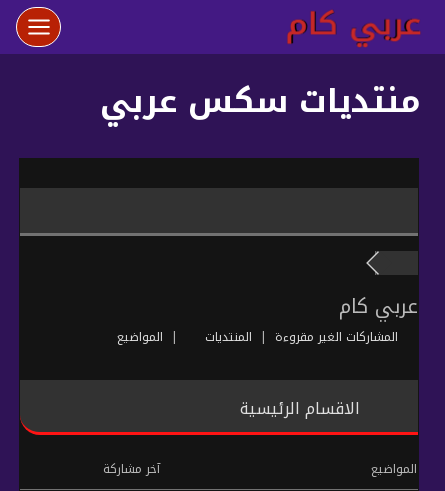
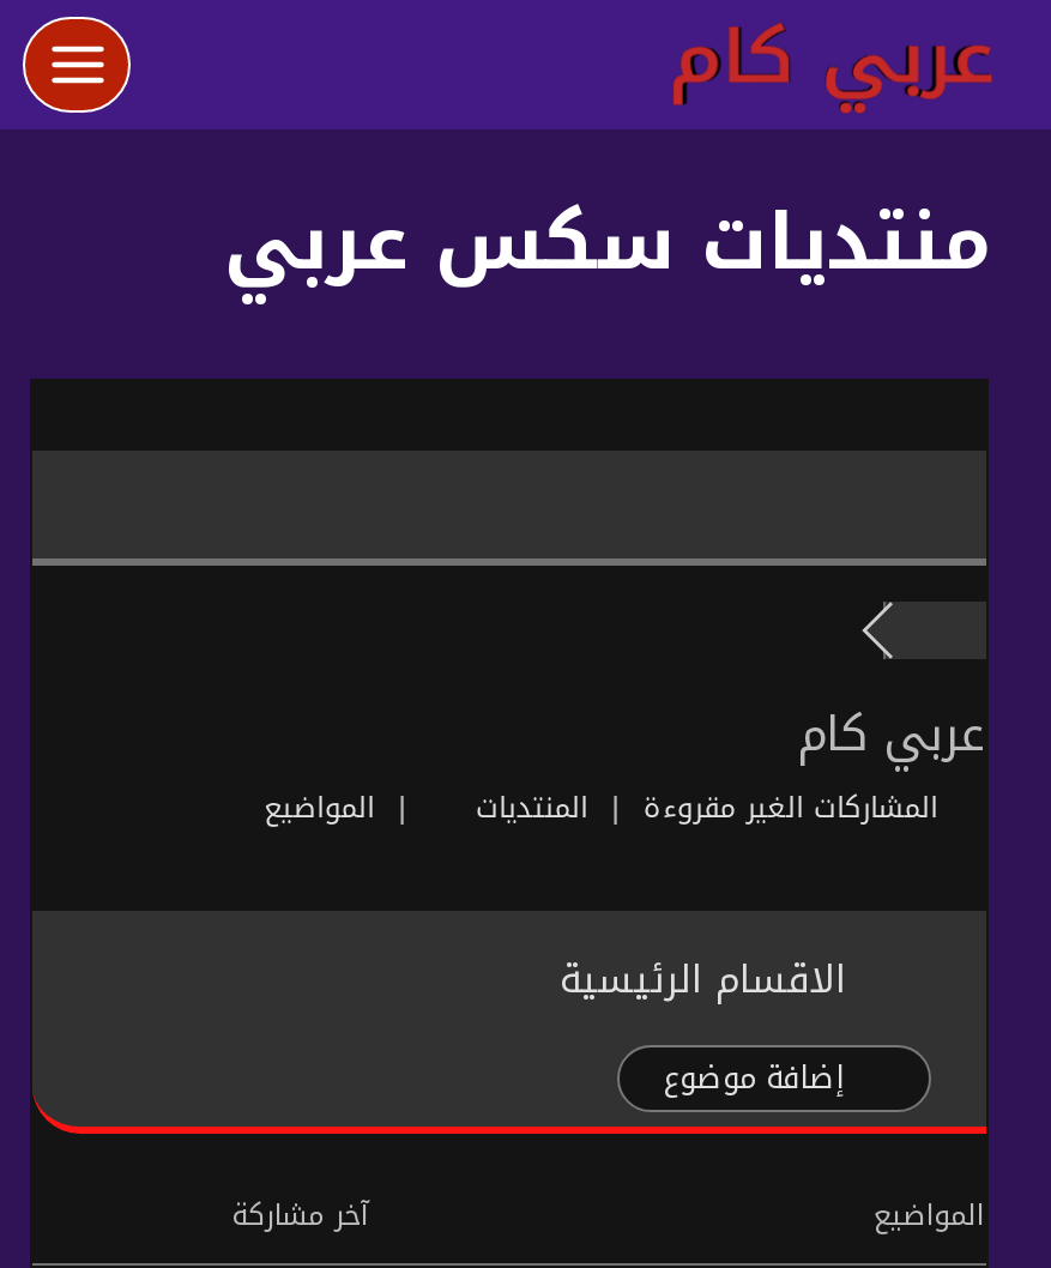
none -> [663,1046,842,1106] إضافة موضوع

